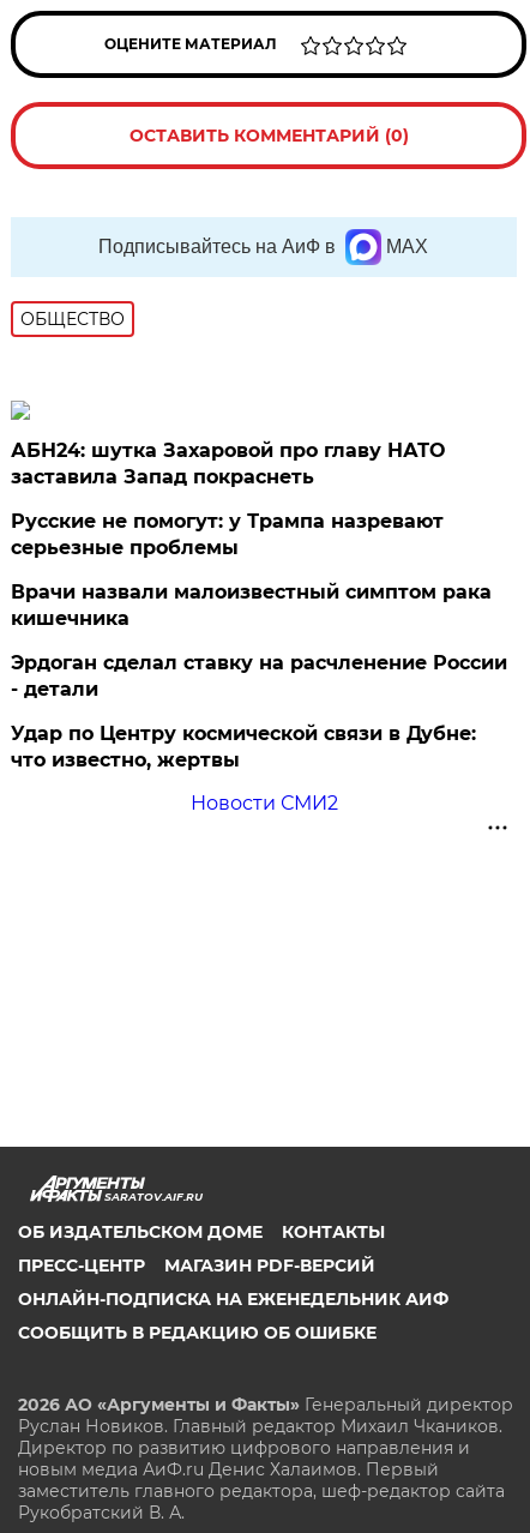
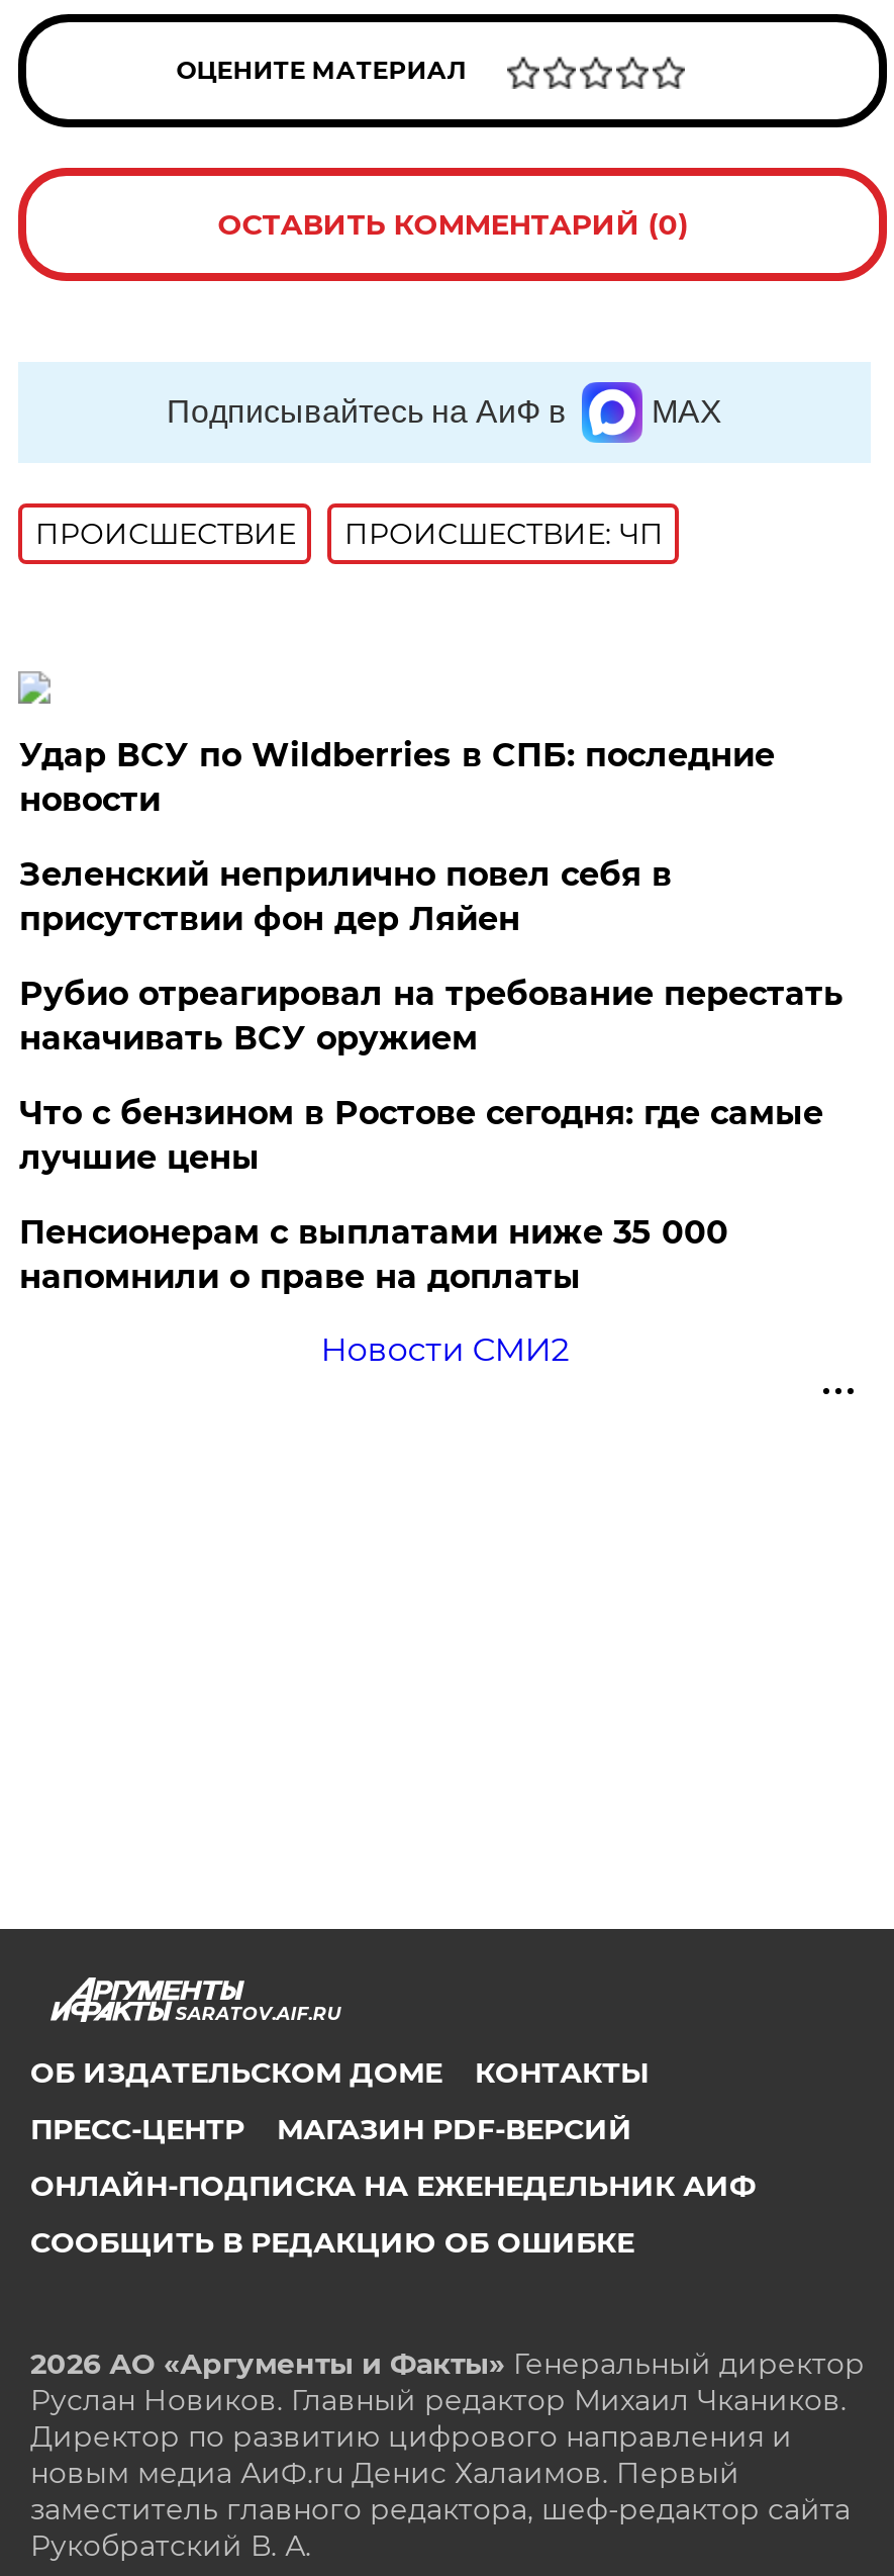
[21,309,125,330] ОБЩЕСТВО -> [35,516,663,553] ПРОИСШЕСТВИE | ПРОИСШЕСТВИЕ: ЧП
[11,439,445,489] АБН24: шутка Захаровой про главу НАТО | заставила Запад покраснеть -> [19,737,775,820] Удар ВСУ по Wildberries в СПБ: последние | новости
[11,510,444,559] Русские не помогут: у Трампа назревают | серьезные проблемы -> [19,856,672,939] Зеленский неприлично повел cебя в | присутствии фон дер Ляйен
[11,581,492,630] Врачи назвали малоизвестный симптом рака | кишечника -> [19,975,843,1058] Рубио отреагировал на требование перестать | накачивать ВСУ оружием
[11,652,508,701] Эрдоган сделал ставку на расчленение России | - детали -> [19,1094,823,1177] Что с бензином в Ростове сегодня: где самые | лучшие цены
[11,722,477,772] Удар по Центру космической связи в Дубне: | что известно, жертвы -> [19,1214,728,1297] Пенсионерам с выплатами ниже 35 000 | напомнили о праве на доплаты

